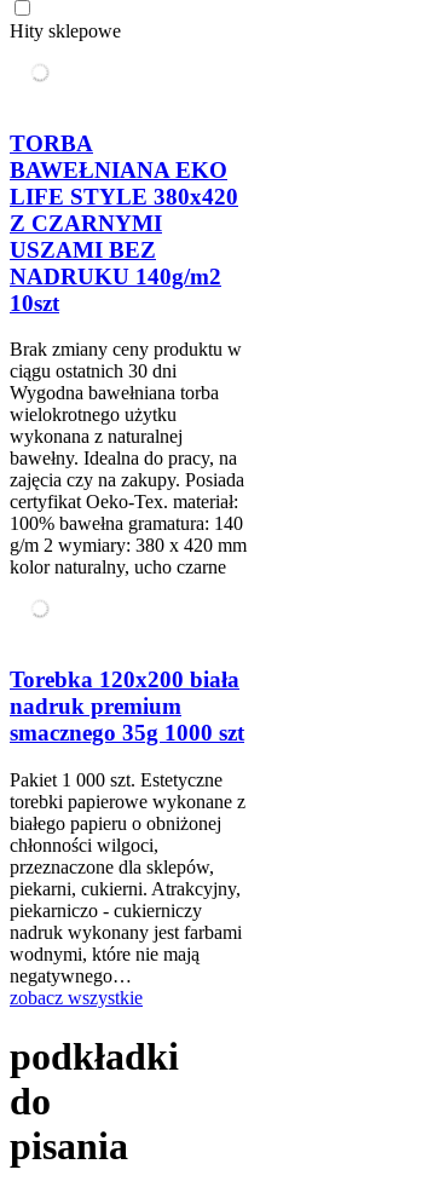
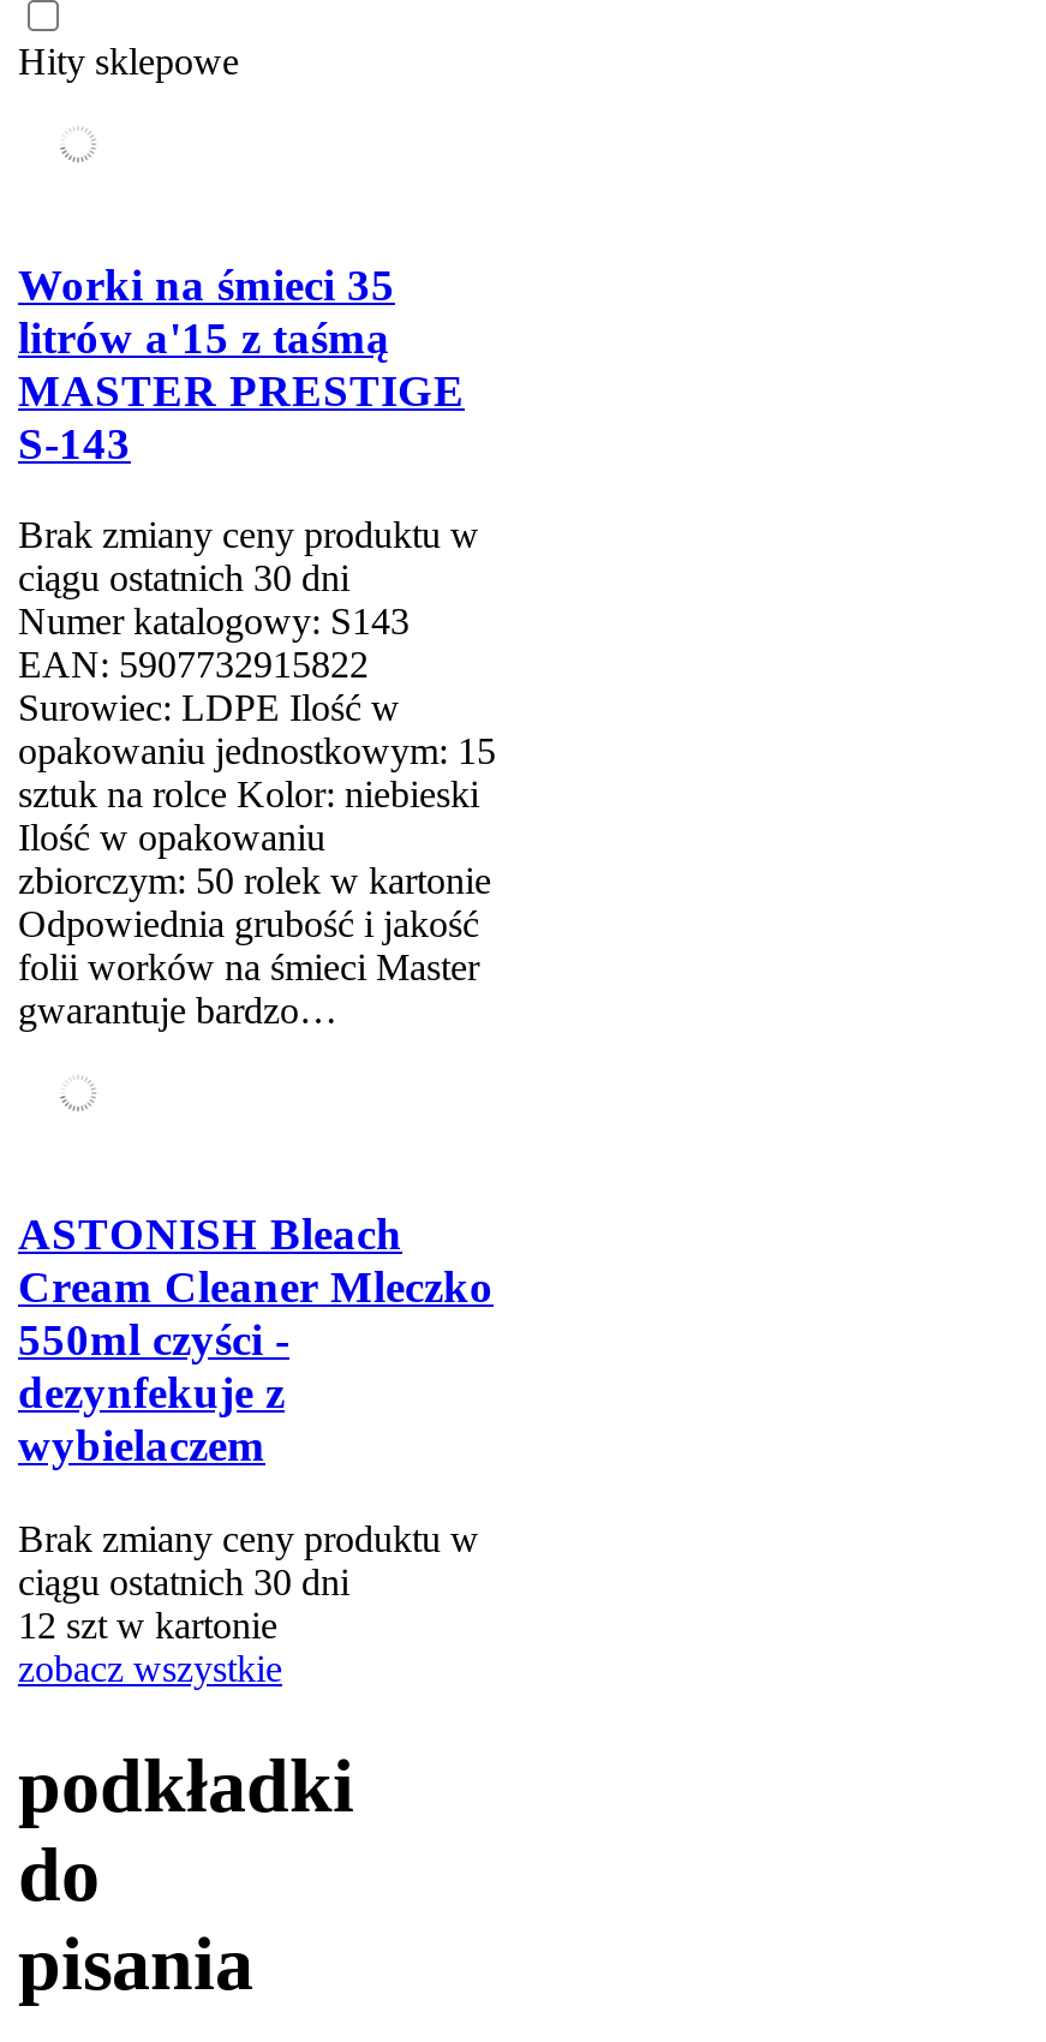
[10,130,238,315] TORBA | BAWEŁNIANA EKO | LIFE STYLE 380x420 | Z CZARNYMI | USZAMI BEZ | NADRUKU 140g/m2 | 10szt -> [18,258,465,467] Worki na śmieci 35 | litrów a'15 z taśmą | MASTER PRESTIGE | S-143
[10,383,247,578] Wygodna bawełniana torba | wielokrotnego użytku | wykonana z naturalnej | bawełny. Idealna do pracy, na | zajęcia czy na zakupy. Posiada | certyfikat Oeko-Tex. materiał: | 100% bawełna gramatura: 140 | g/m 2 wymiary: 380 x 420 mm | kolor naturalny, ucho czarne -> [18,601,496,1031] Numer katalogowy: S143 | EAN: 5907732915822 | Surowiec: LDPE Ilość w | opakowaniu jednostkowym: 15 | sztuk na rolce Kolor: niebieski | Ilość w opakowaniu | zbiorczym: 50 rolek w kartonie | Odpowiednia grubość i jakość | folii worków na śmieci Master | gwarantuje bardzo…
[10,667,244,745] Torebka 120x200 biała | nadruk premium | smacznego 35g 1000 szt -> [18,1208,494,1470] ASTONISH Bleach | Cream Cleaner Mleczko | 550ml czyści - | dezynfekuje z | wybielaczem
[10,769,245,986] Pakiet 1 000 szt. Estetyczne | torebki papierowe wykonane z | białego papieru o obniżonej | chłonności wilgoci, | przeznaczone dla sklepów, | piekarni, cukierni. Atrakcyjny, | piekarniczo - cukierniczy | nadruk wykonany jest farbami | wodnymi, które nie mają | negatywnego… -> [18,1518,479,1645] Brak zmiany ceny produktu w | ciągu ostatnich 30 dni | 12 szt w kartonie

